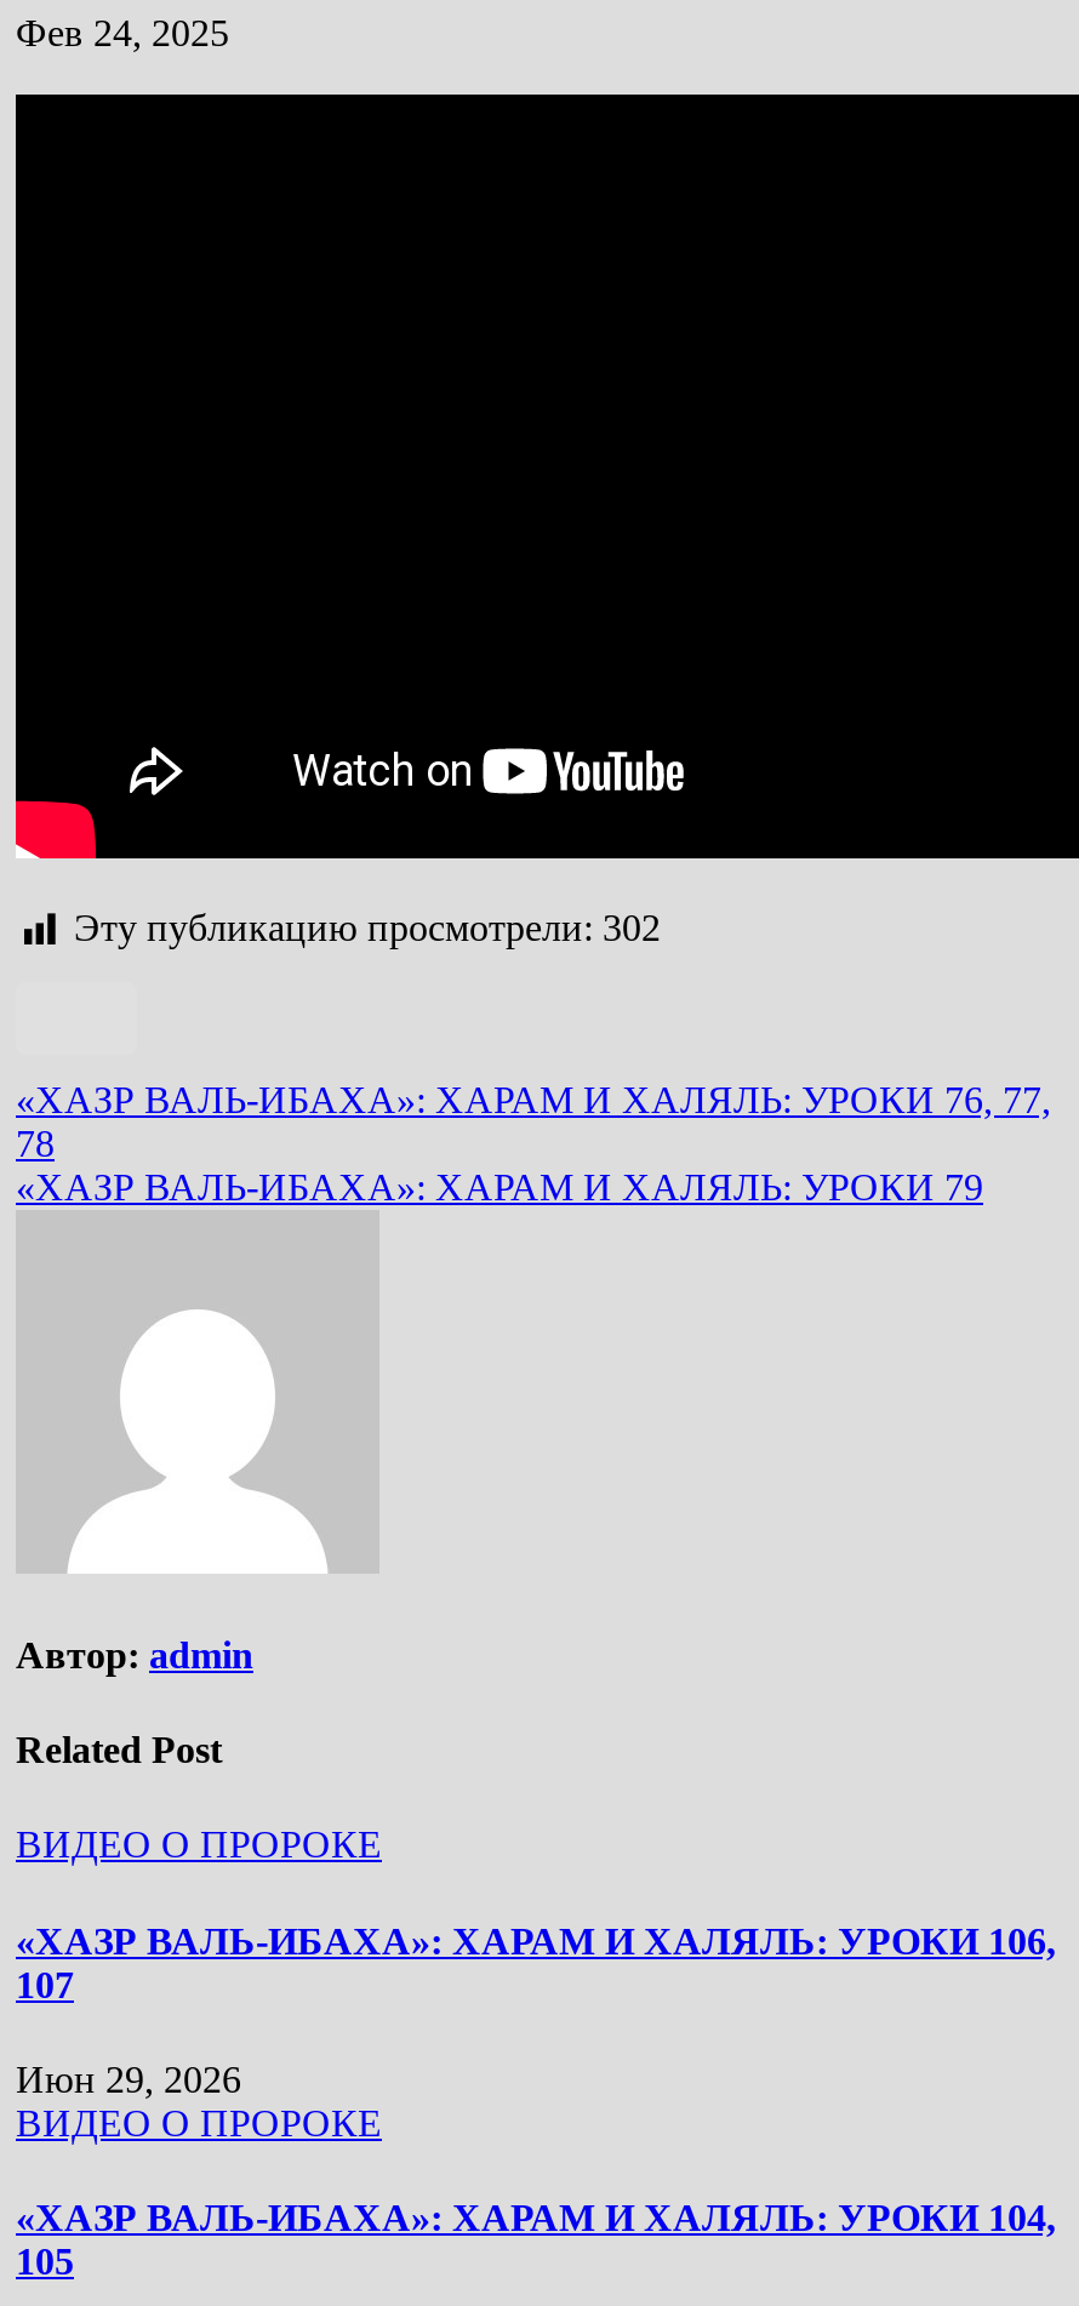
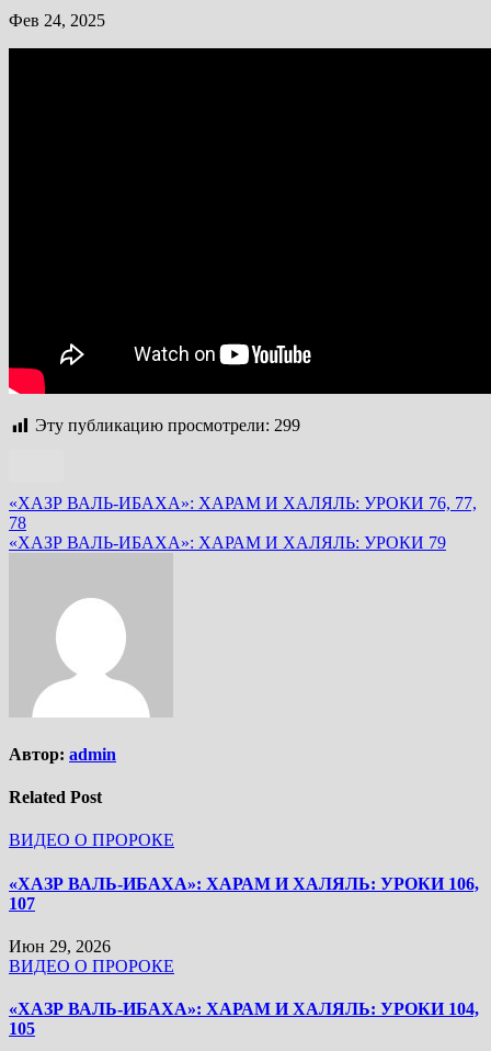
[74,908,661,949] Эту публикацию просмотрели: 302 -> [35,416,300,435] Эту публикацию просмотрели: 299

